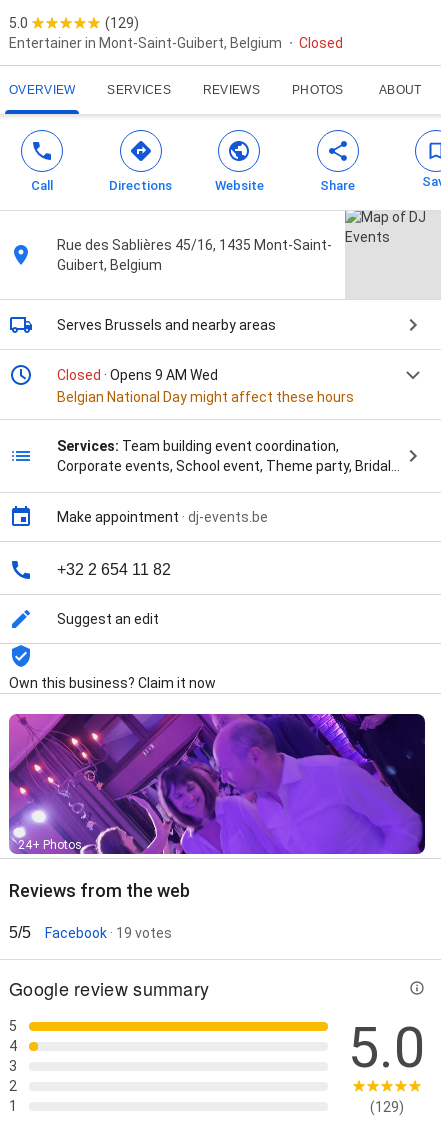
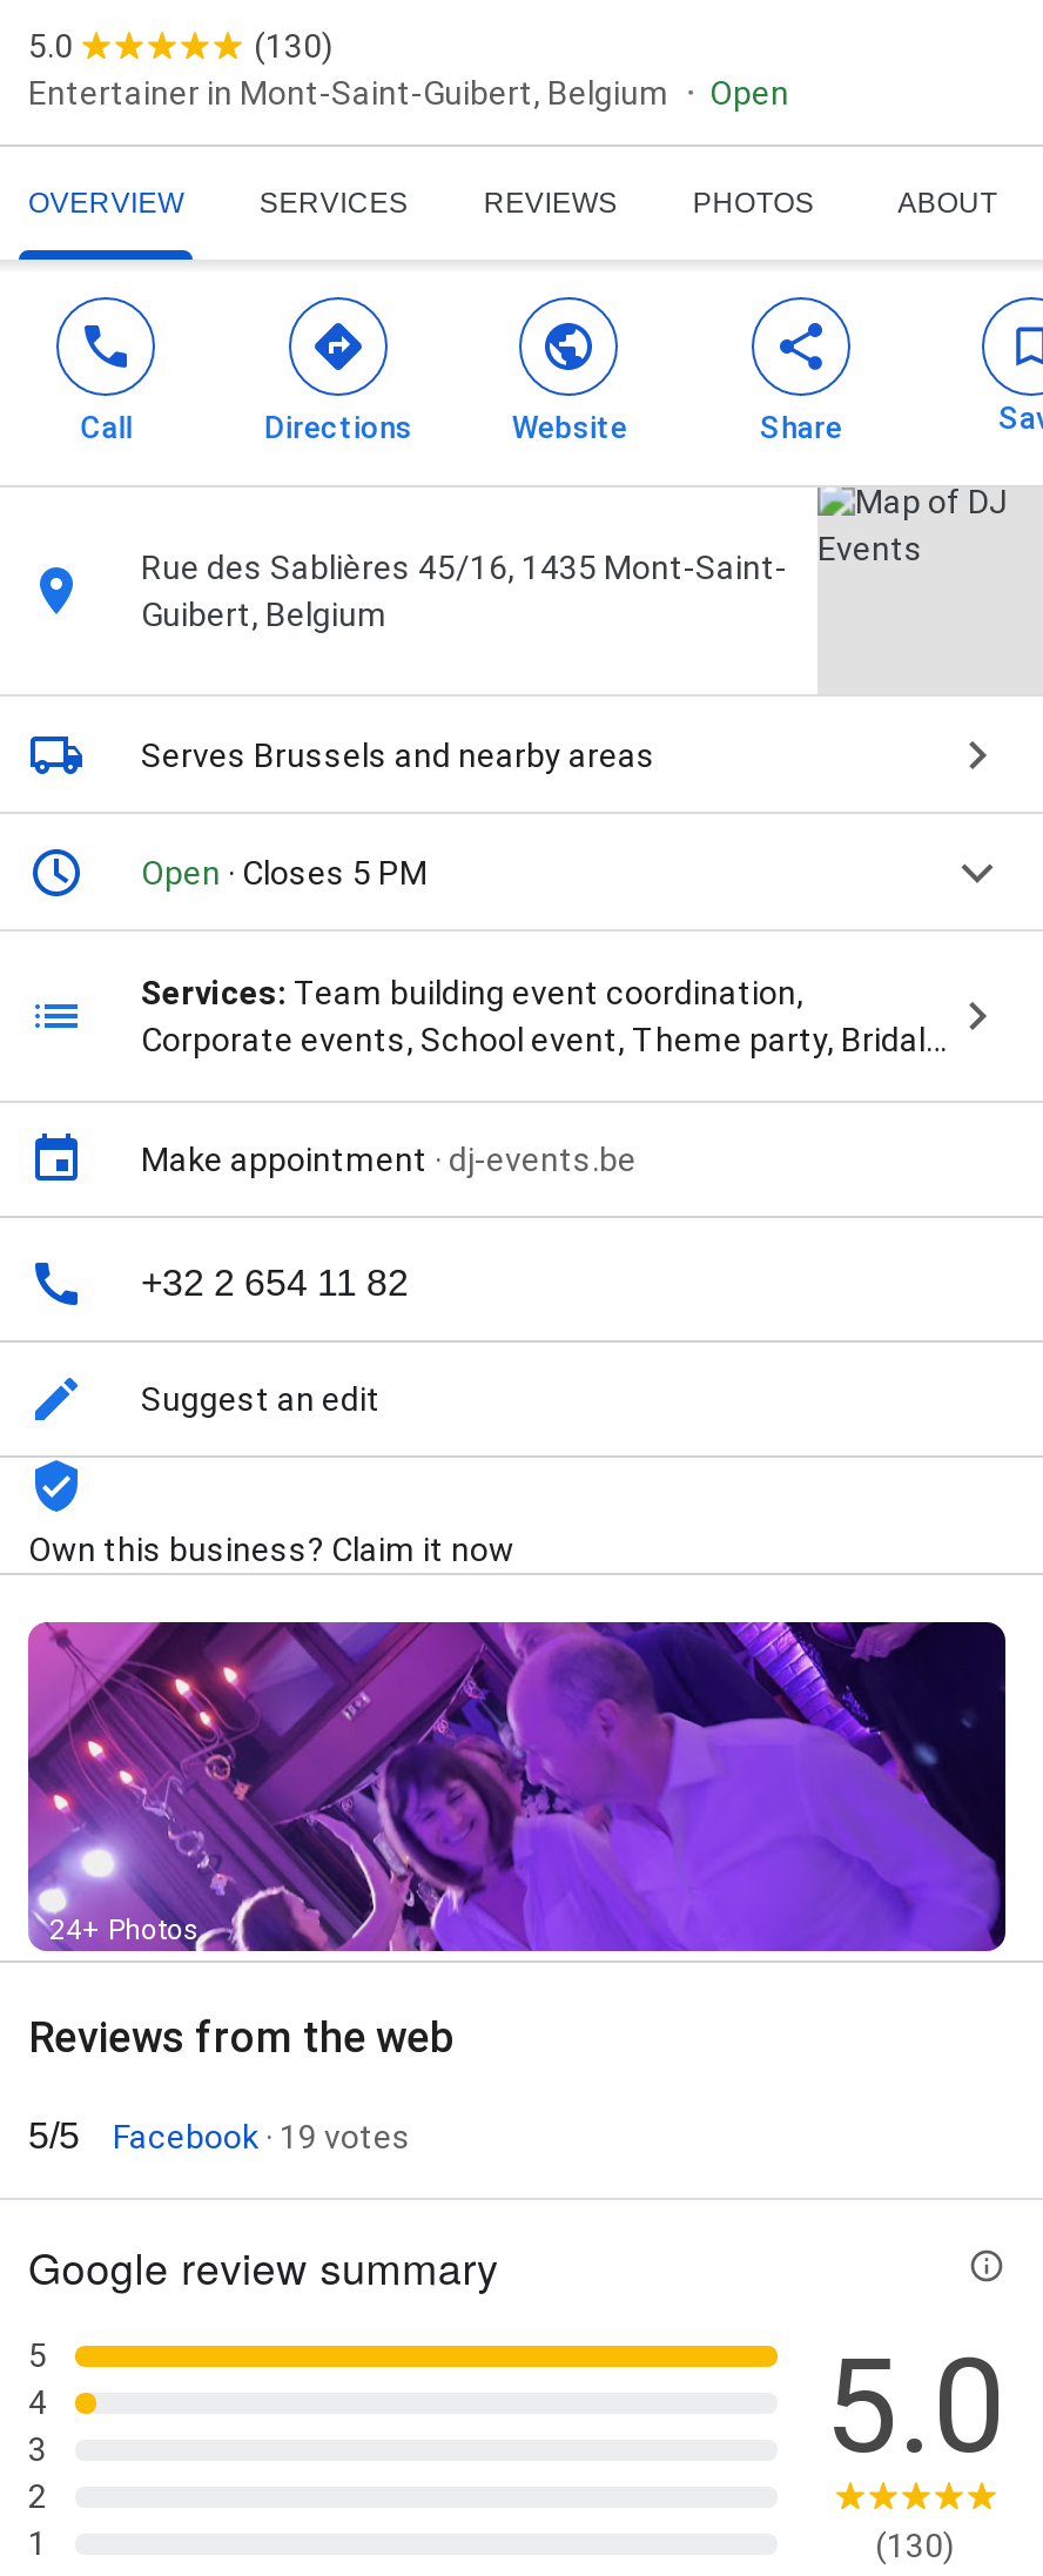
[105,15,139,31] (129) -> [254,27,334,65] (130)
[299,35,343,51] Closed -> [709,74,789,112] Open
[57,367,354,405] Closed · Opens 9 AM Wed | Belgian National Day might affect these hours -> [141,854,428,892] Open · Closes 5 PM
[369,1099,403,1115] (129) -> [875,2526,955,2564] (130)

